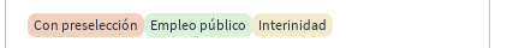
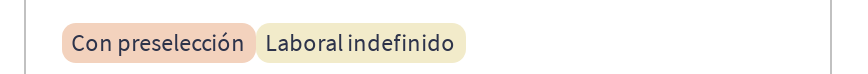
[150,16,326,34] Empleo público | Interinidad -> [265,26,455,56] Laboral indefinido

